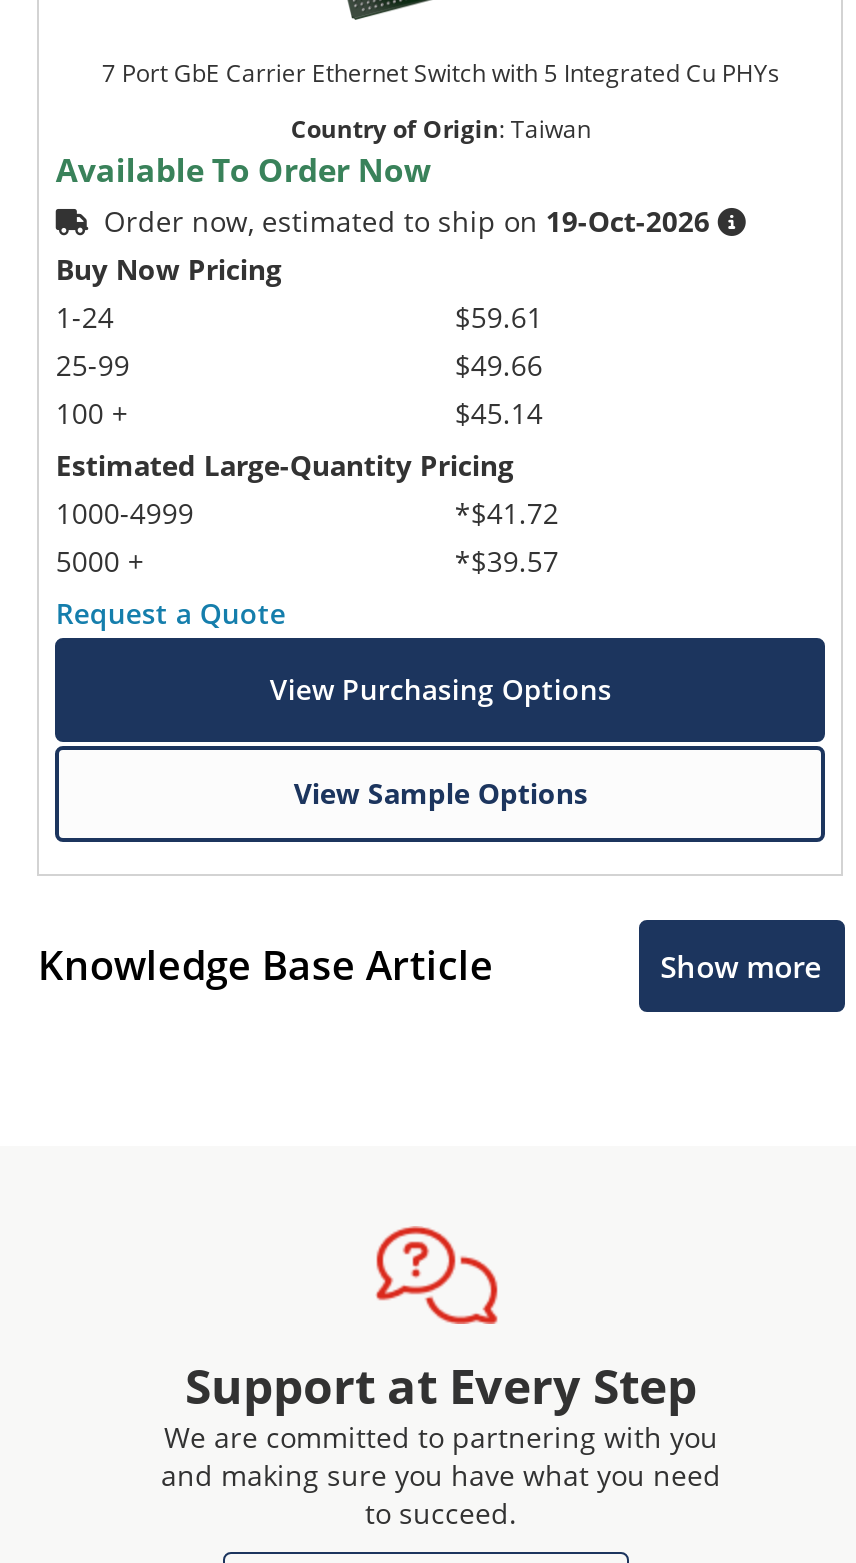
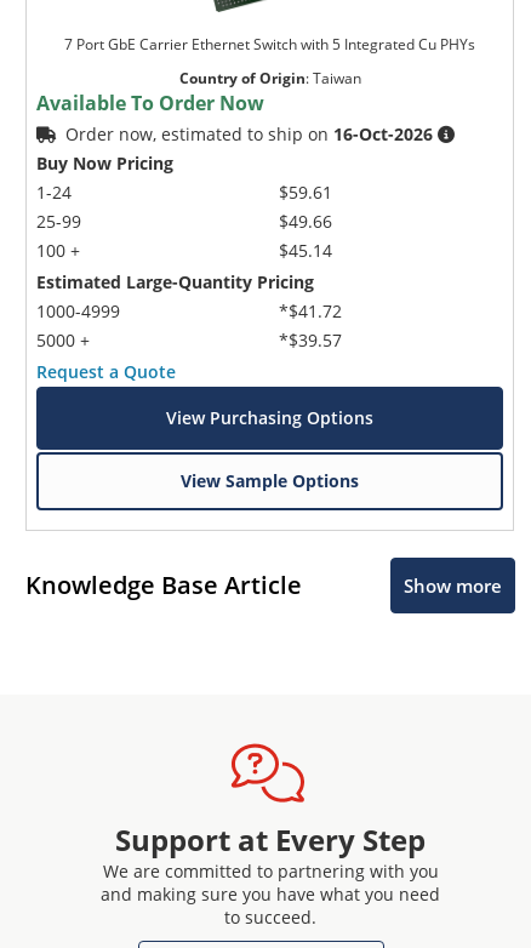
[104,201,710,239] Order now, estimated to ship on 19-Oct-2026 -> [66,122,433,145] Order now, estimated to ship on 16-Oct-2026

